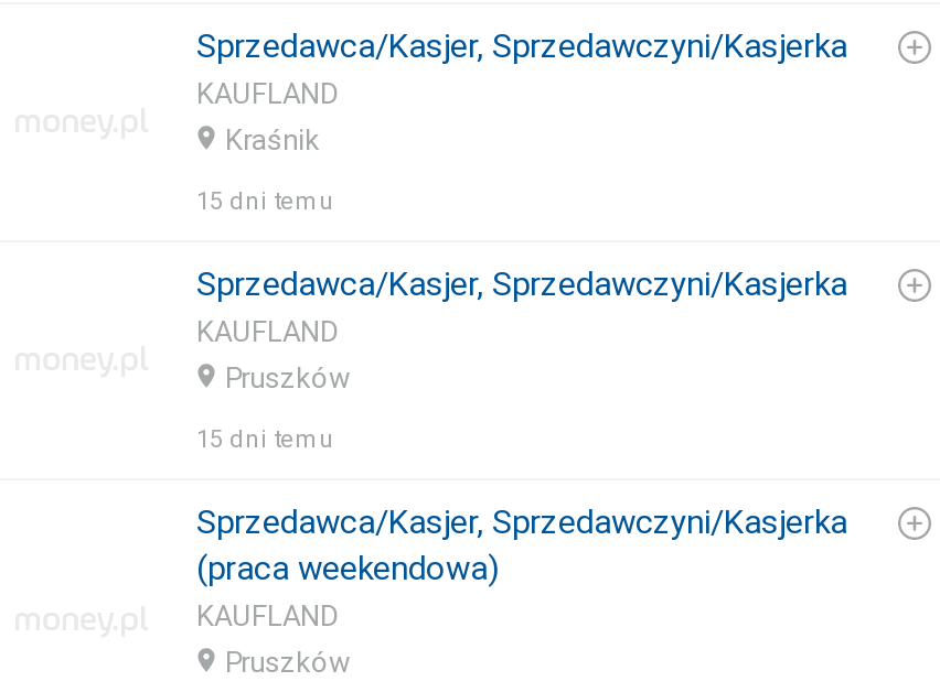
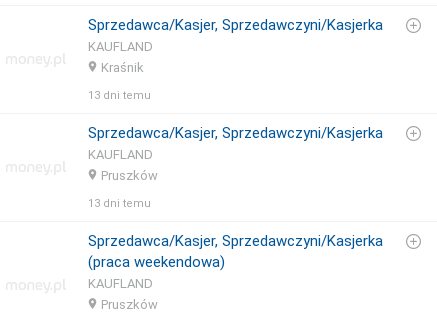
[196,188,335,216] 15 dni temu -> [88,89,151,102] 13 dni temu
[196,426,335,454] 15 dni temu -> [88,197,151,210] 13 dni temu

